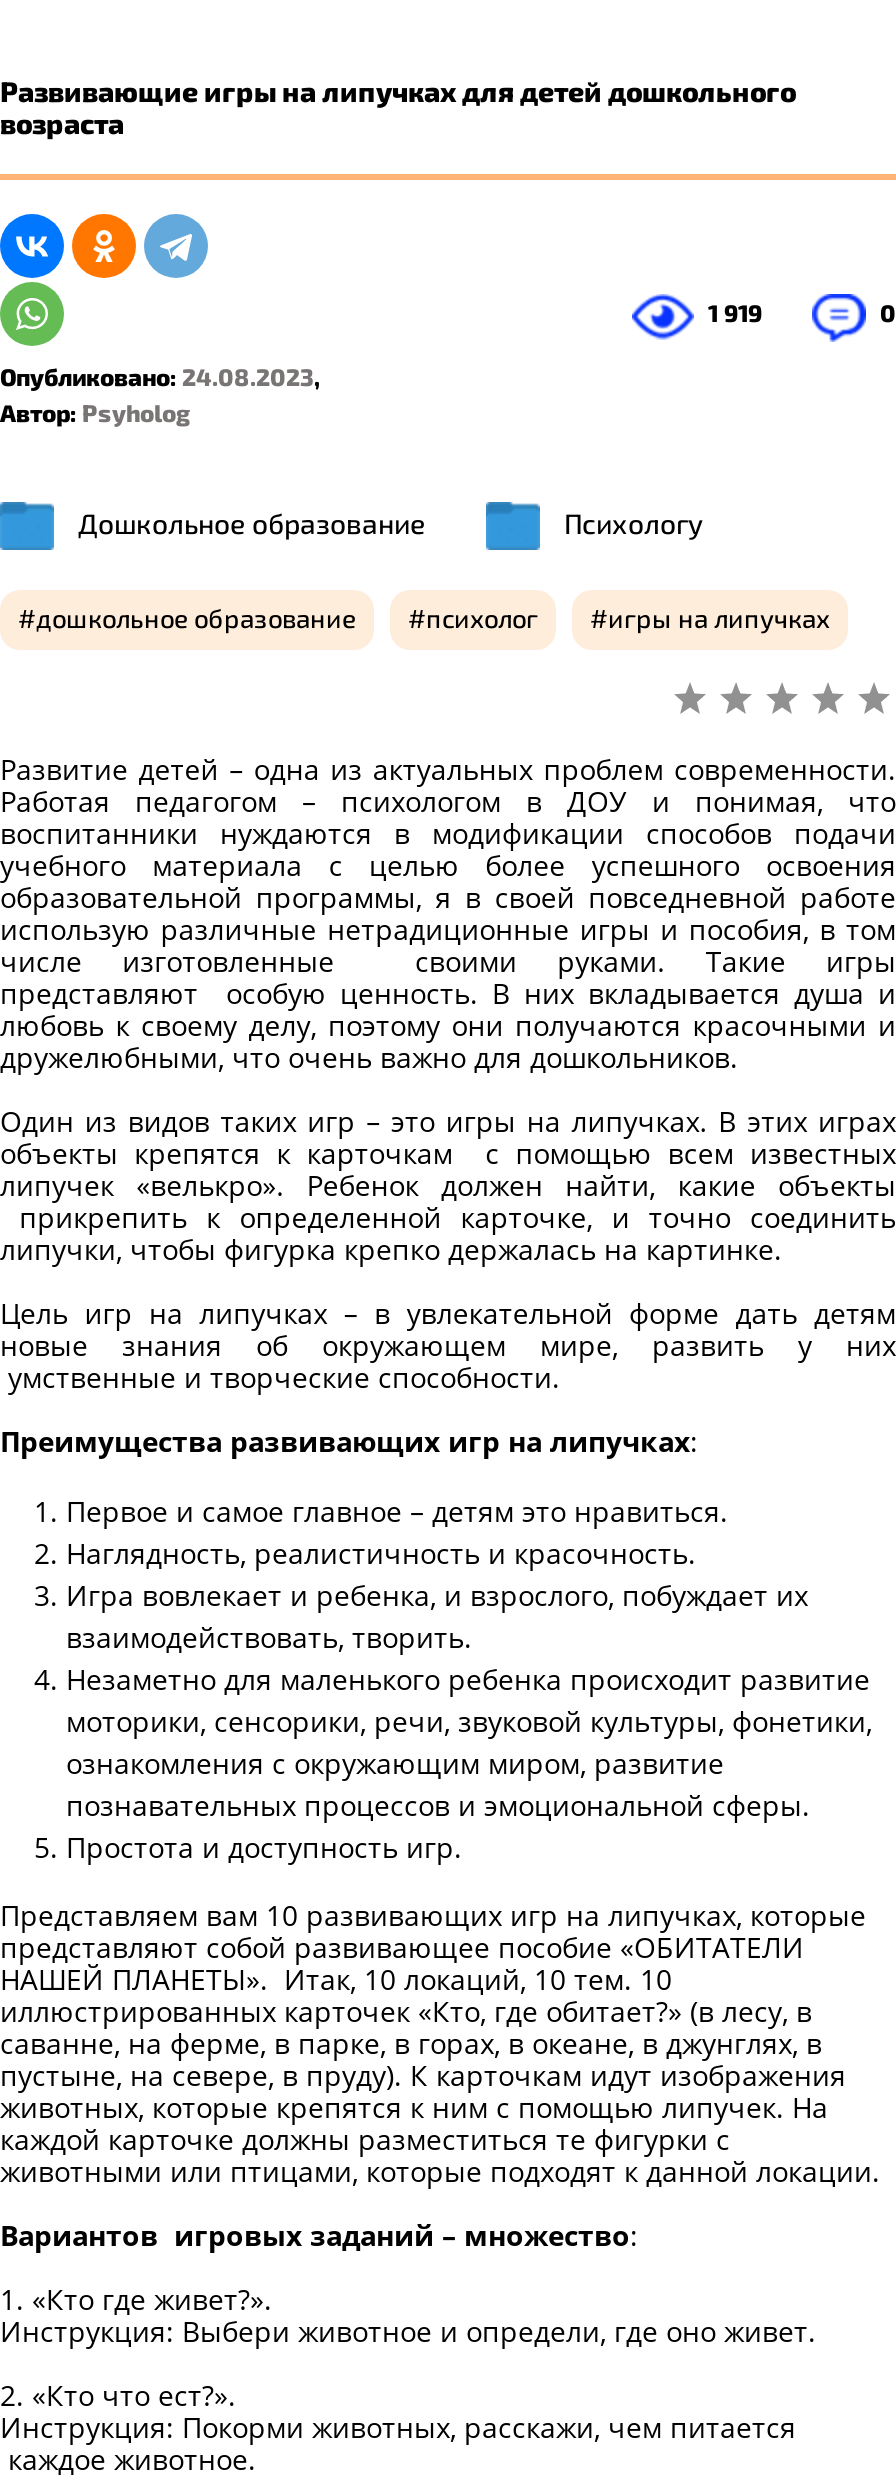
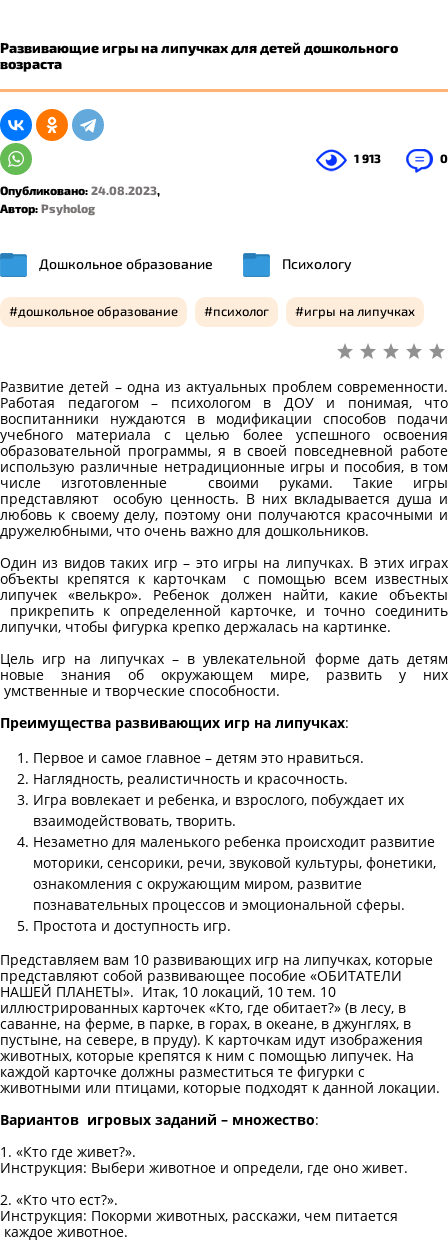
[708,298,762,326] 1 919 -> [354,151,381,165] 1 913

